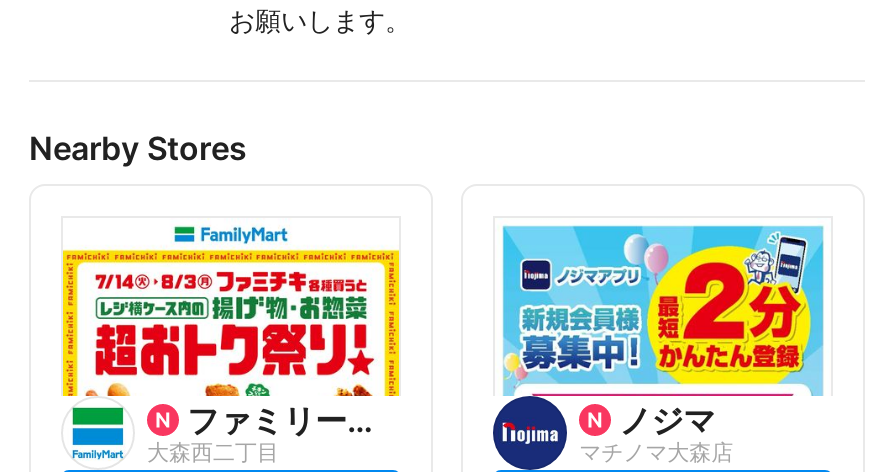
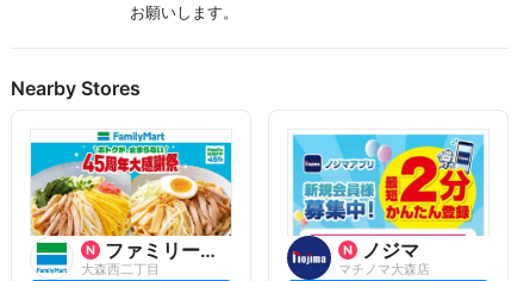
[61,220,401,396] [image] -> [30,131,232,237] [image]

